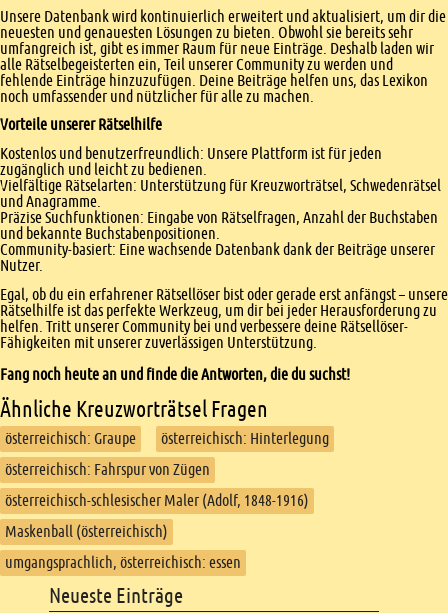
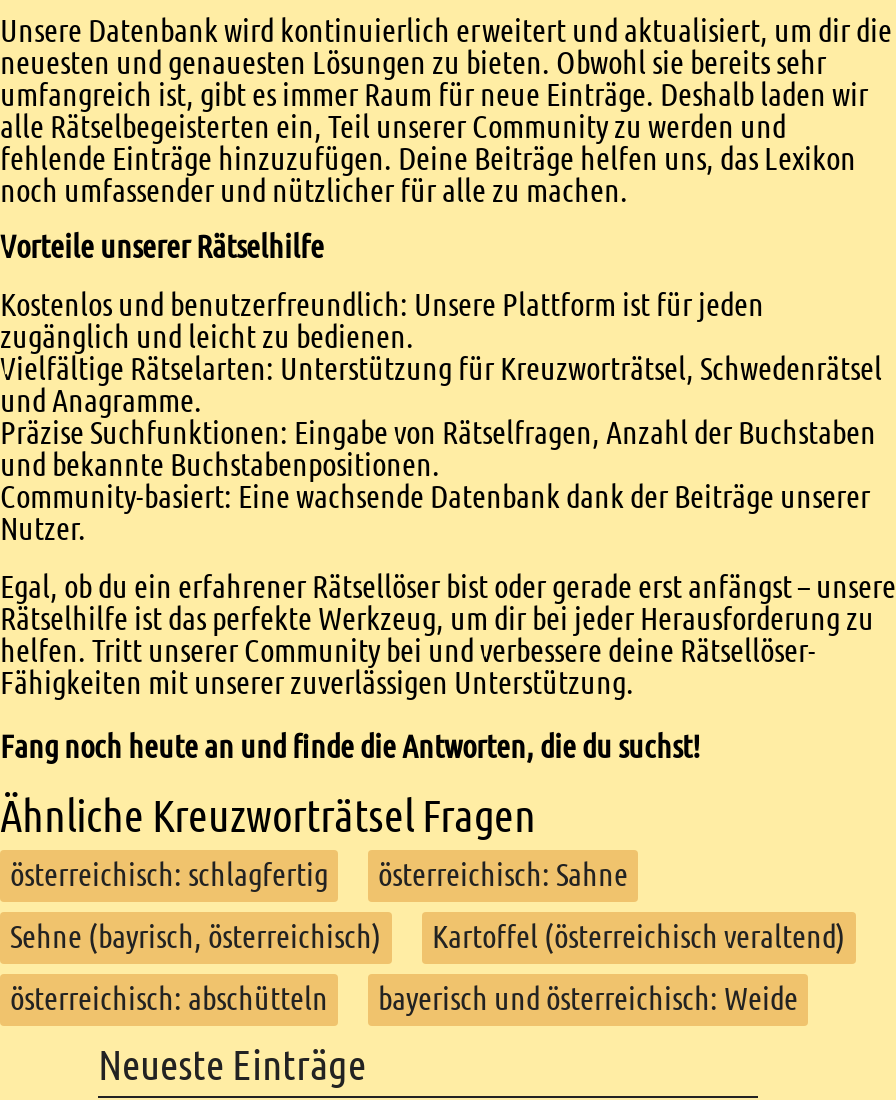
[5,428,329,573] österreichisch: Graupe | österreichisch: Hinterlegung | österreichisch: Fahrspur von Zügen | österreichisch-schlesischer Maler (Adolf, 1848-1916) | Maskenball (österreichisch) | umgangsprachlich, österreichisch: essen -> [10,854,846,1020] österreichisch: schlagfertig | österreichisch: Sahne | Sehne (bayrisch, österreichisch) | Kartoffel (österreichisch veraltend) | österreichisch: abschütteln | bayerisch und österreichisch: Weide

